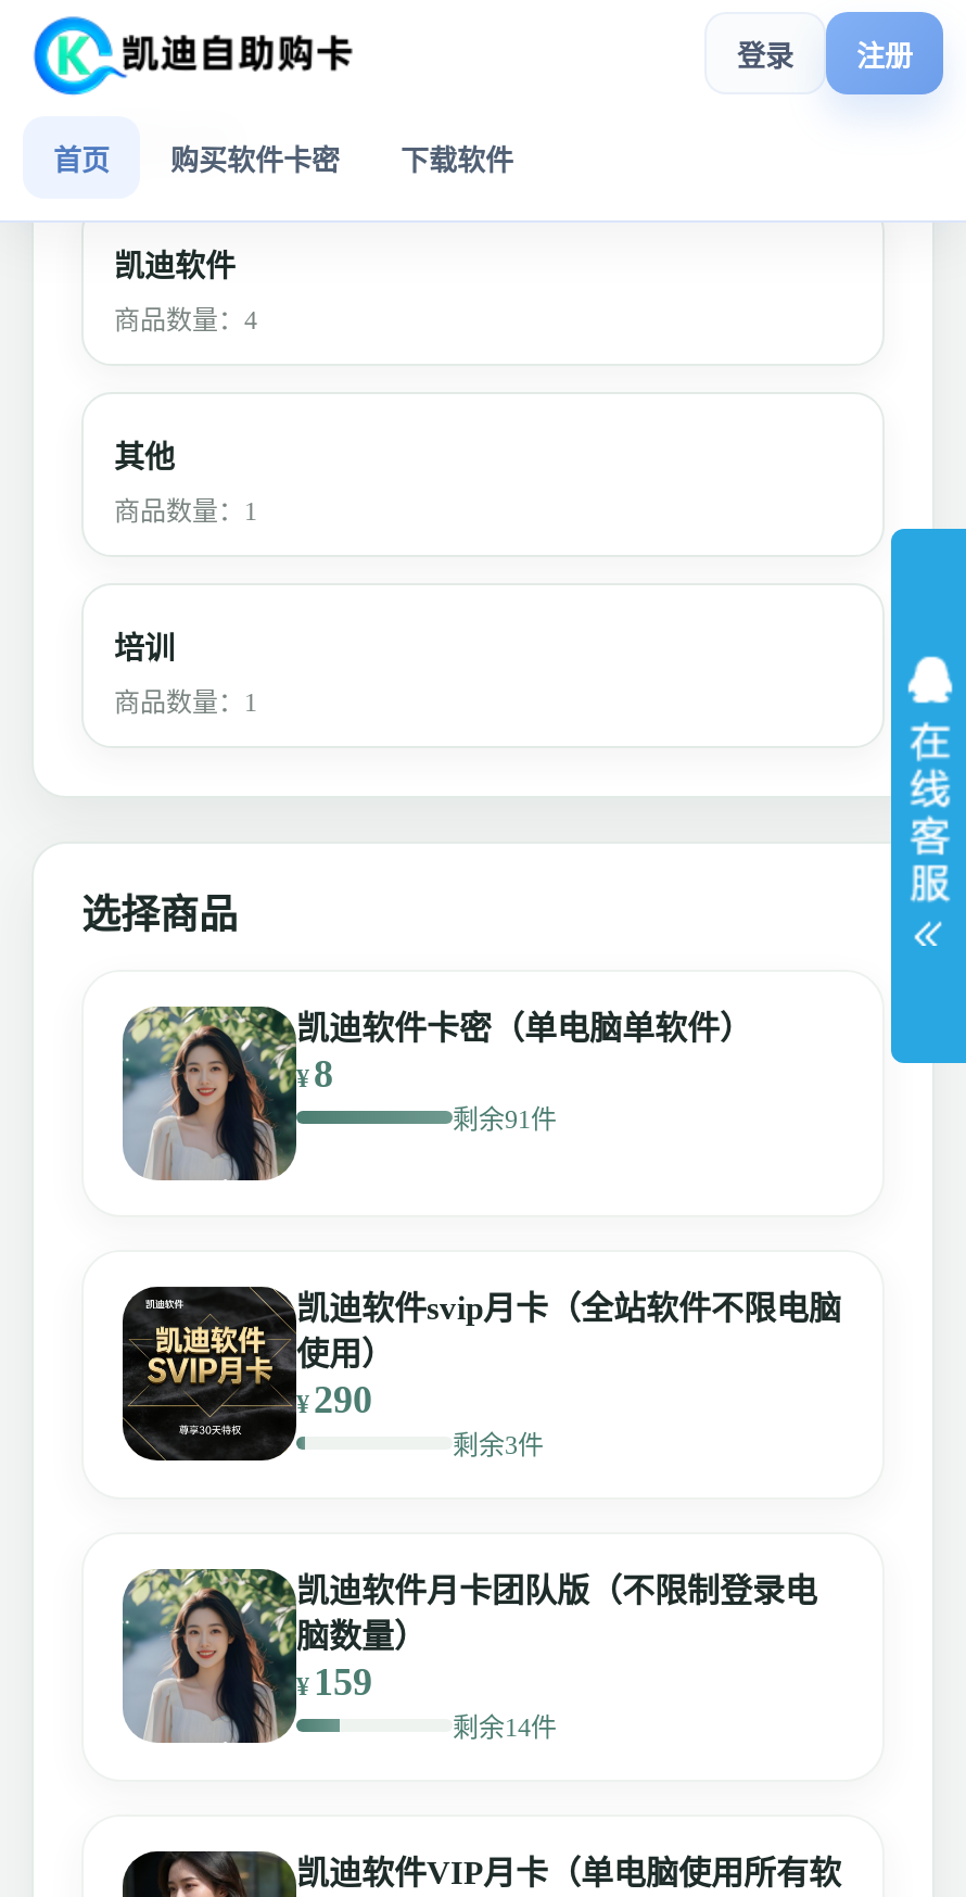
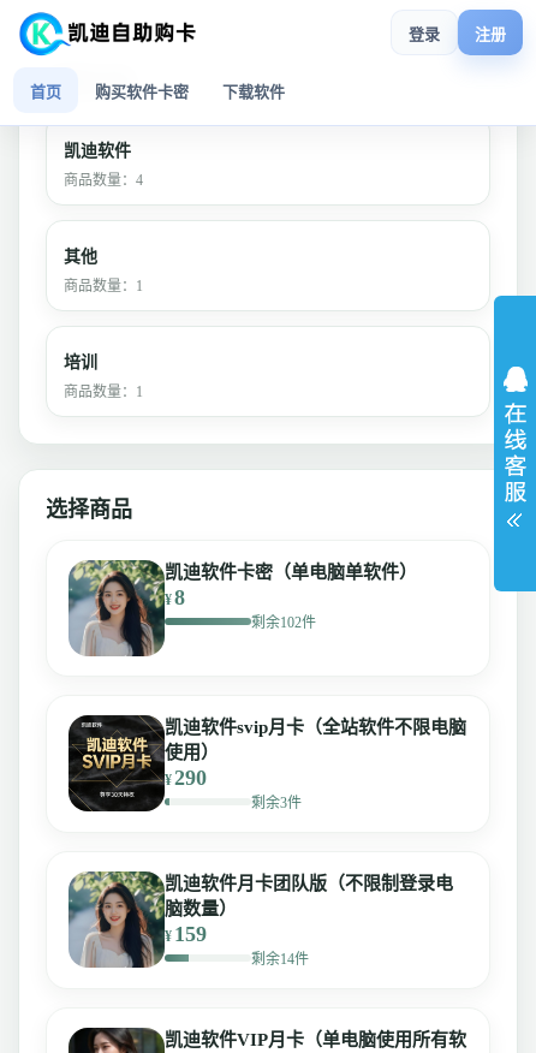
[453,1104,557,1135] 剩余91件 -> [251,614,316,631] 剩余102件

